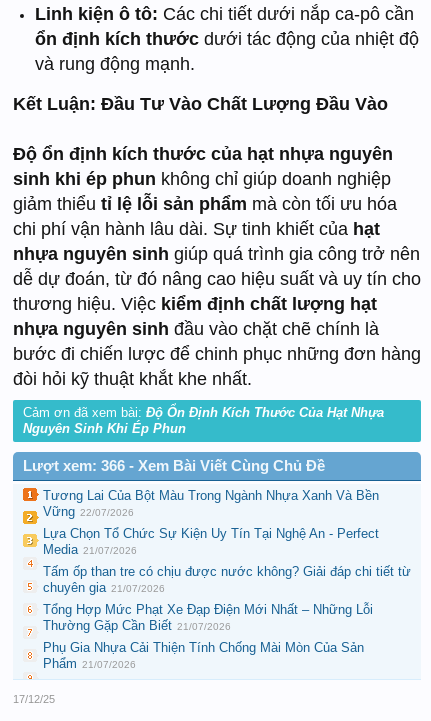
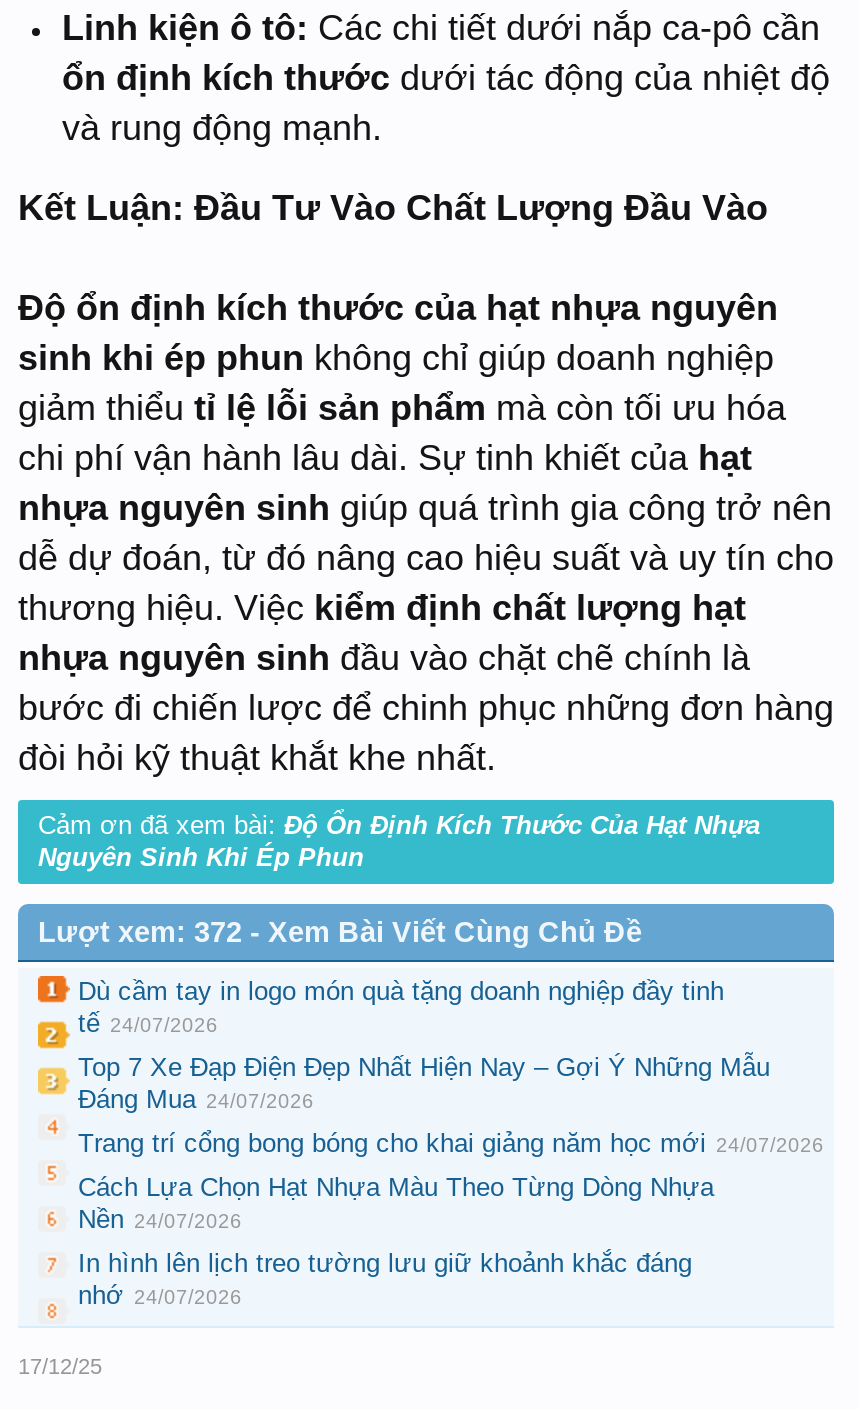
[23,458,325,474] Lượt xem: 366 - Xem Bài Viết Cùng Chủ Đề -> [38,916,642,948] Lượt xem: 372 - Xem Bài Viết Cùng Chủ Đề
[43,488,379,519] Tương Lai Của Bột Màu Trong Ngành Nhựa Xanh Và Bền | Vững 22/07/2026 -> [78,976,724,1038] Dù cầm tay in logo món quà tặng doanh nghiệp đầy tinh | tế 24/07/2026
[43,526,379,557] Lựa Chọn Tổ Chức Sự Kiện Uy Tín Tại Nghệ An - Perfect | Media 21/07/2026 -> [78,1052,770,1114] Top 7 Xe Đạp Điện Đẹp Nhất Hiện Nay – Gợi Ý Những Mẫu | Đáng Mua 24/07/2026
[43,564,411,595] Tấm ốp than tre có chịu được nước không? Giải đáp chi tiết từ | chuyên gia 21/07/2026 -> [78,1128,824,1158] Trang trí cổng bong bóng cho khai giảng năm học mới 24/07/2026
[43,602,373,633] Tổng Hợp Mức Phạt Xe Đạp Điện Mới Nhất – Những Lỗi | Thường Gặp Cần Biết 21/07/2026 -> [78,1172,714,1234] Cách Lựa Chọn Hạt Nhựa Màu Theo Từng Dòng Nhựa | Nền 24/07/2026
[43,640,364,671] Phụ Gia Nhựa Cải Thiện Tính Chống Mài Mòn Của Sản | Phẩm 21/07/2026 -> [78,1248,692,1310] In hình lên lịch treo tường lưu giữ khoảnh khắc đáng | nhớ 24/07/2026

